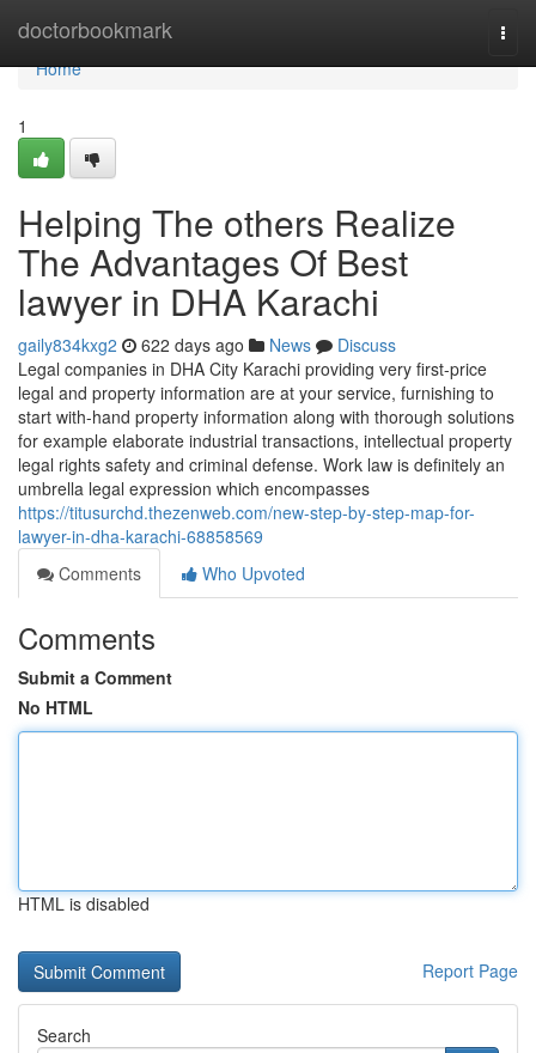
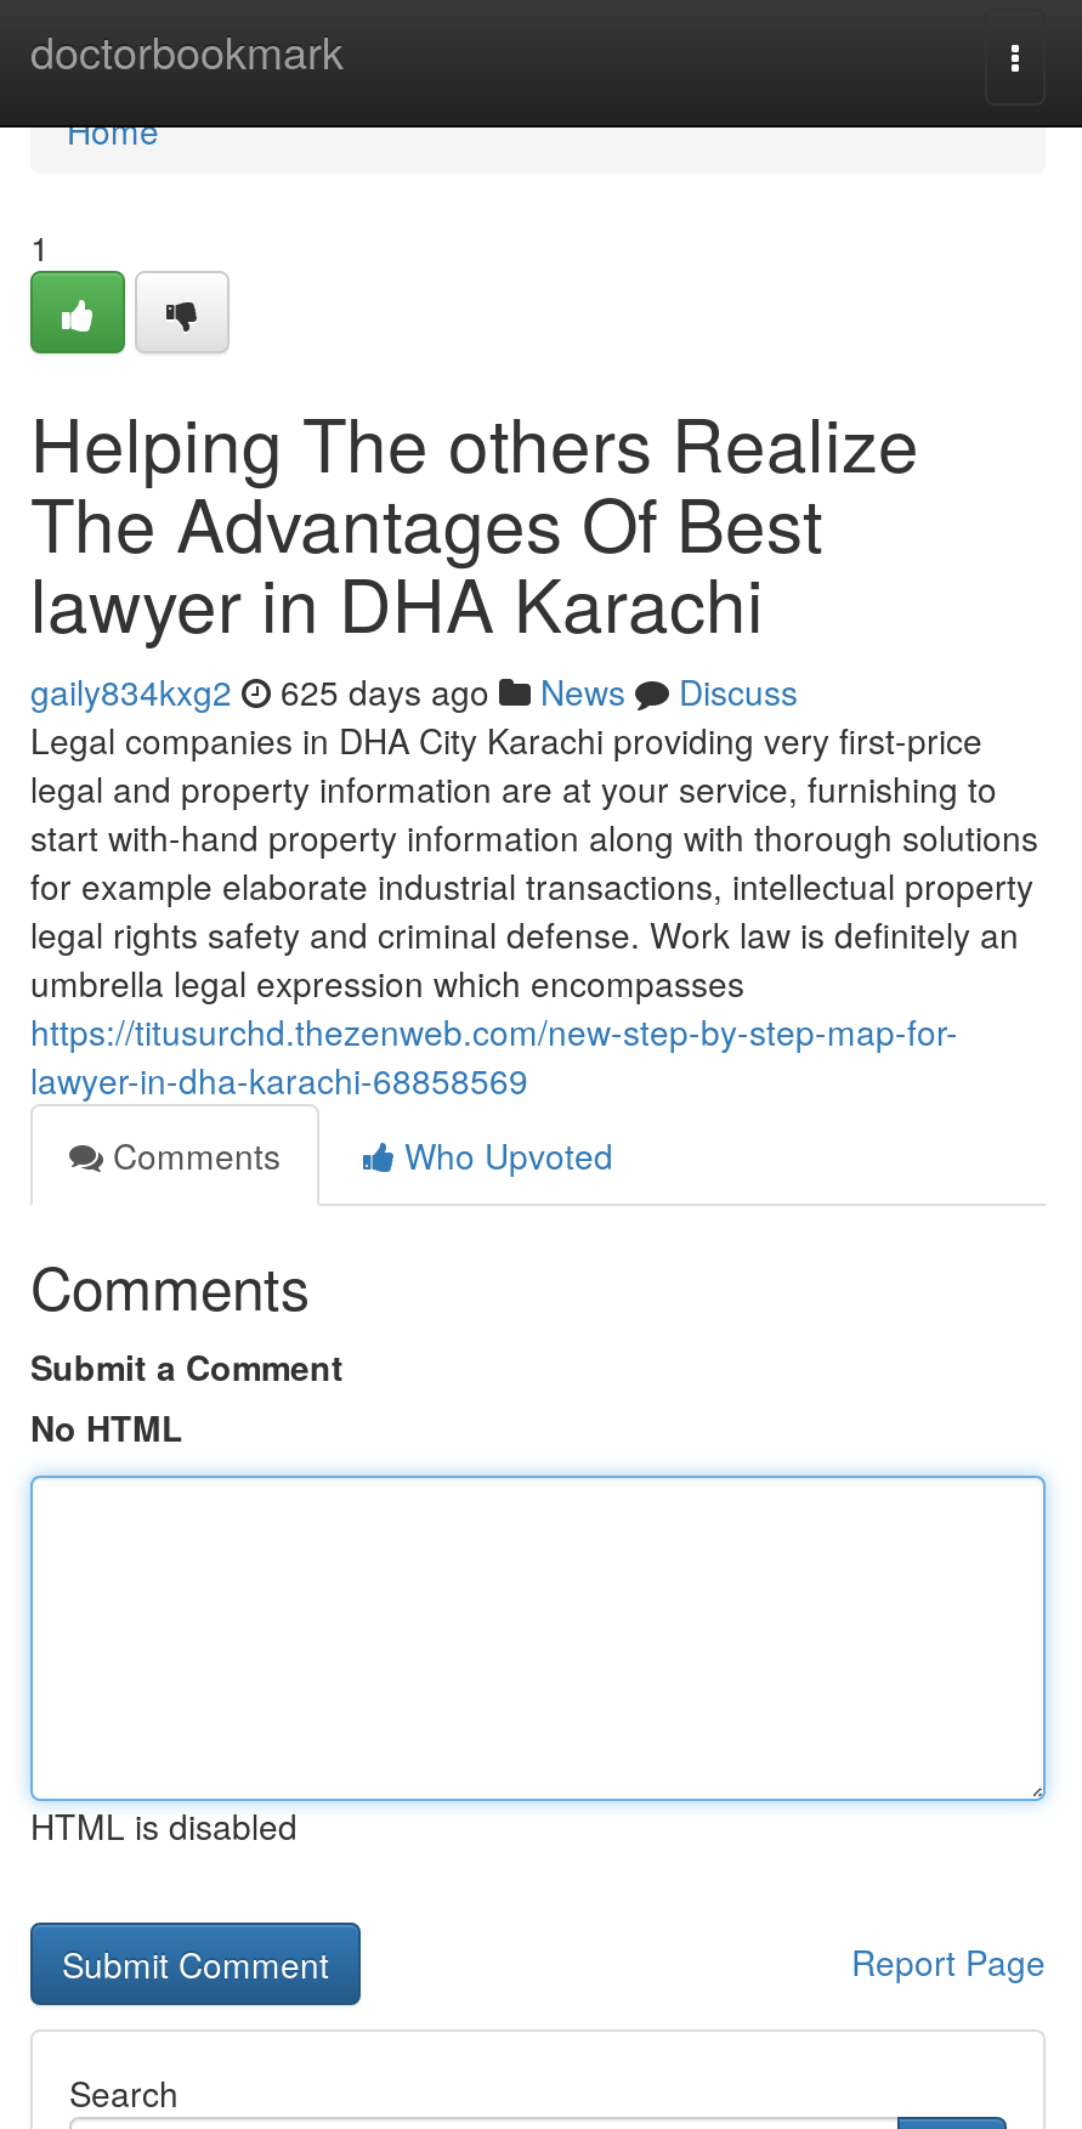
[18,333,396,357] gaily834kxg2 622 days ago News Discuss -> [30,667,798,715] gaily834kxg2 625 days ago News Discuss

